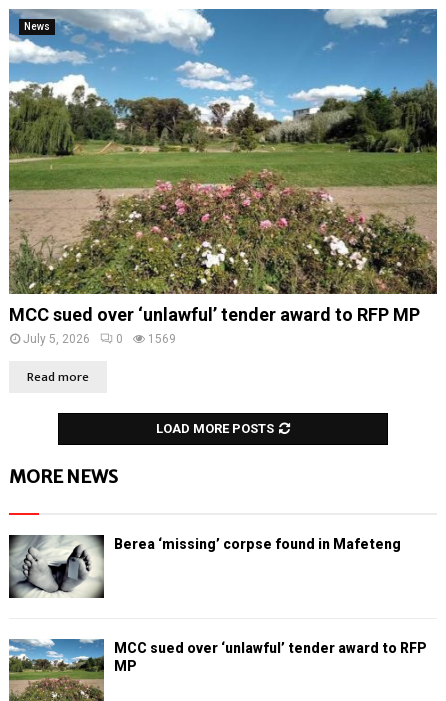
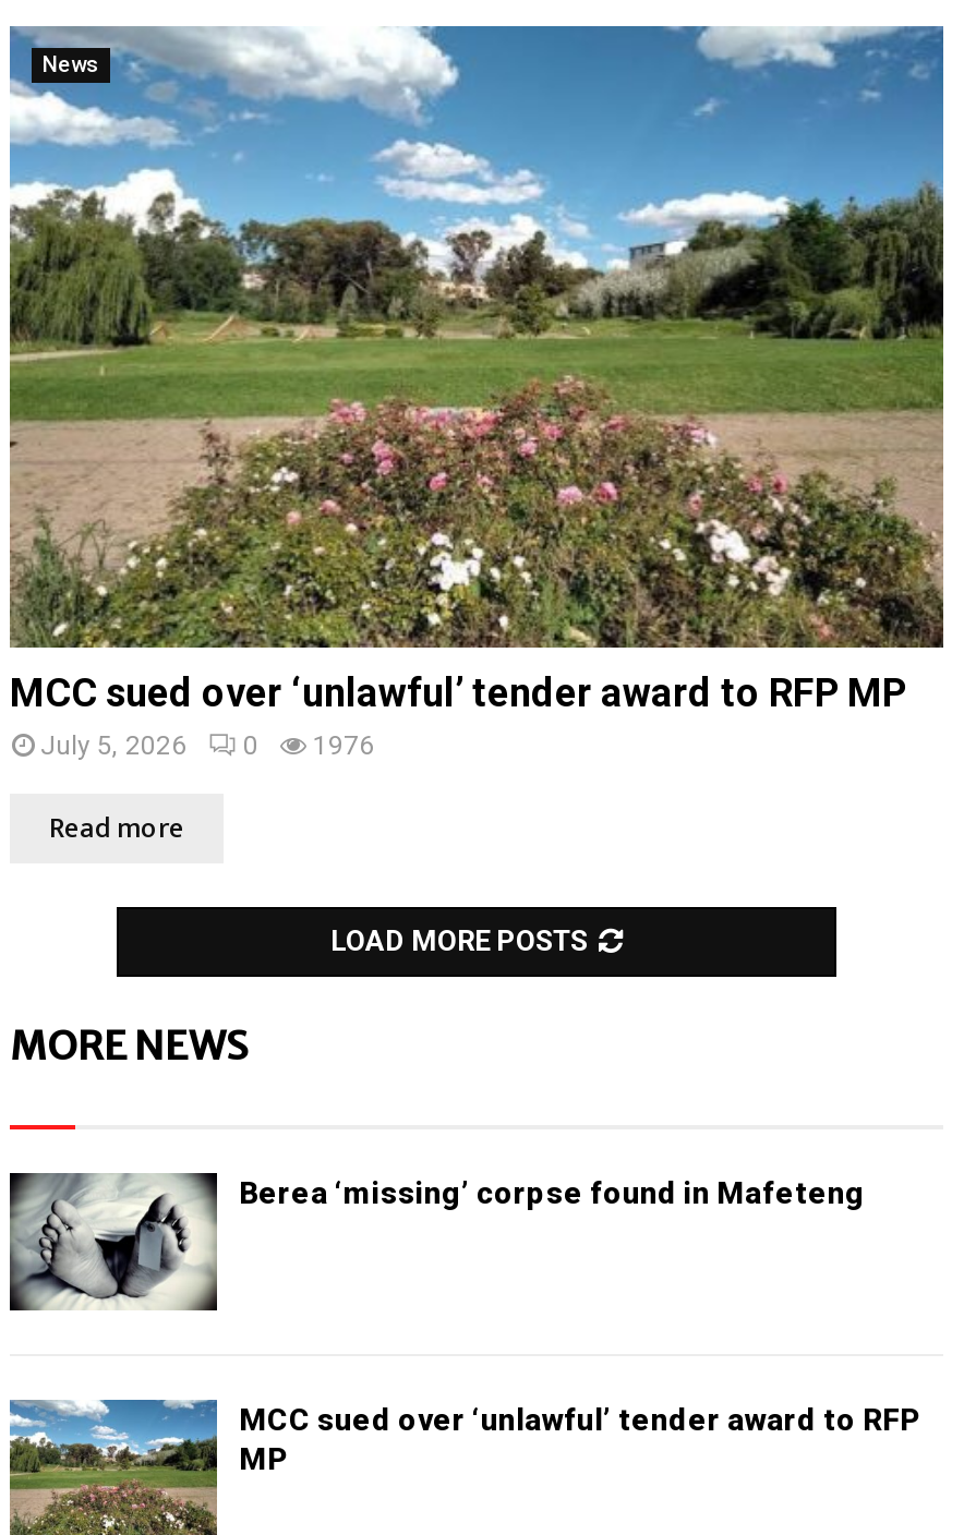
[23,332,176,346] July 5, 2026 0 1569 -> [40,730,374,761] July 5, 2026 0 1976

